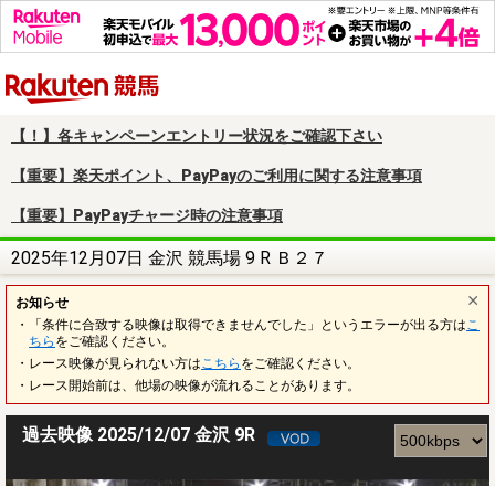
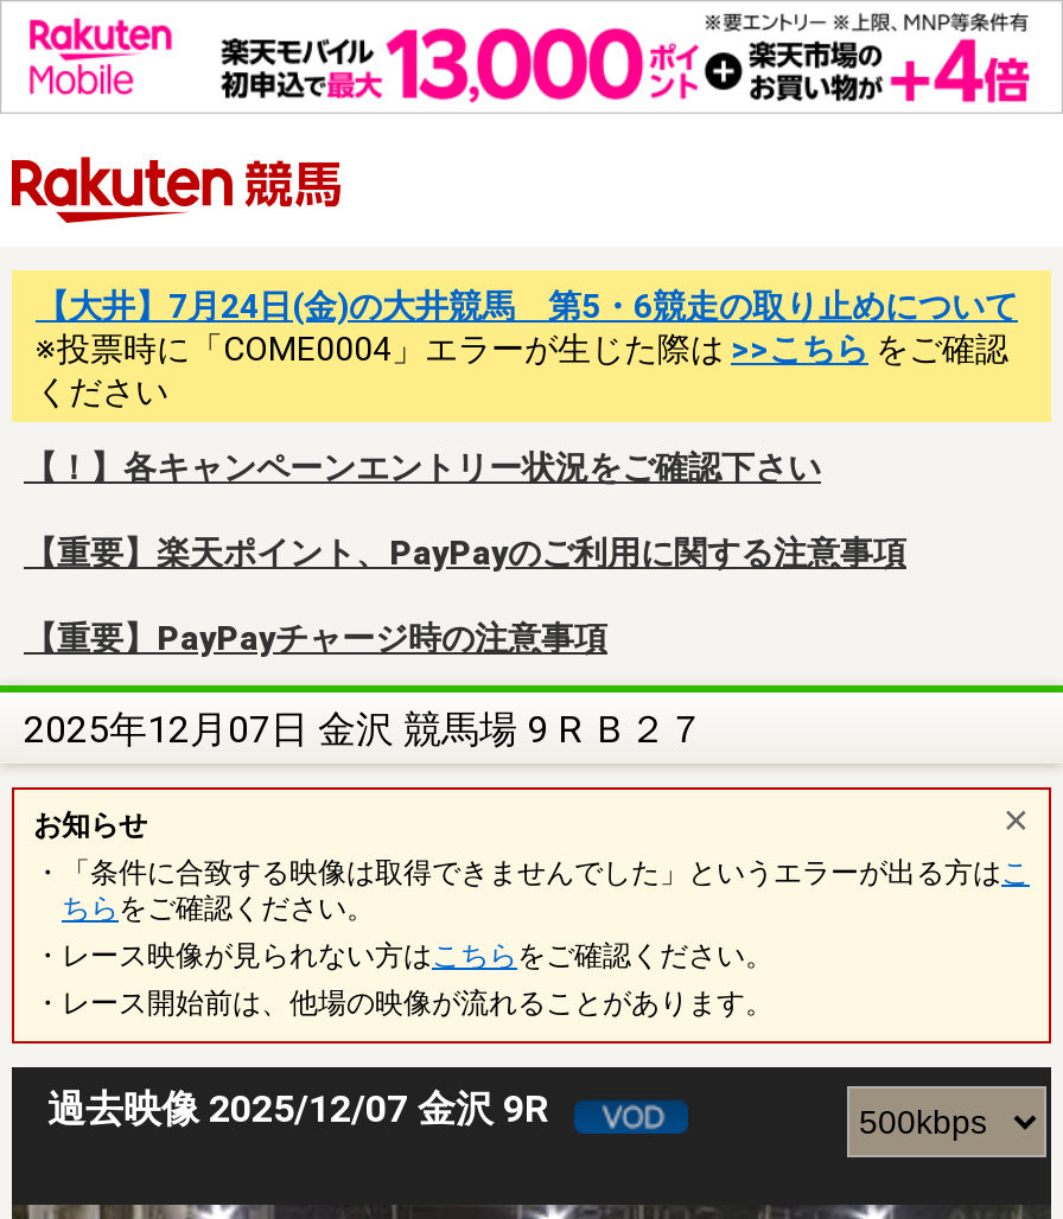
none -> [36,286,1018,410] 【大井】7月24日(金)の大井競馬 第5・6競走の取り止めについて | ※投票時に「COME0004」エラーが生じた際は>>こちらをご確認 | ください

